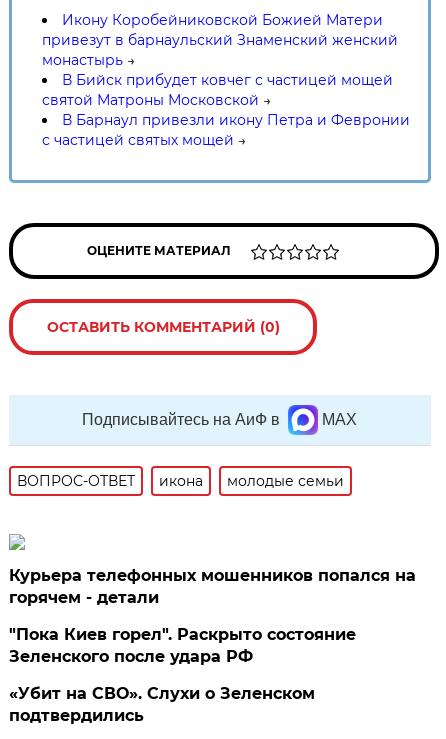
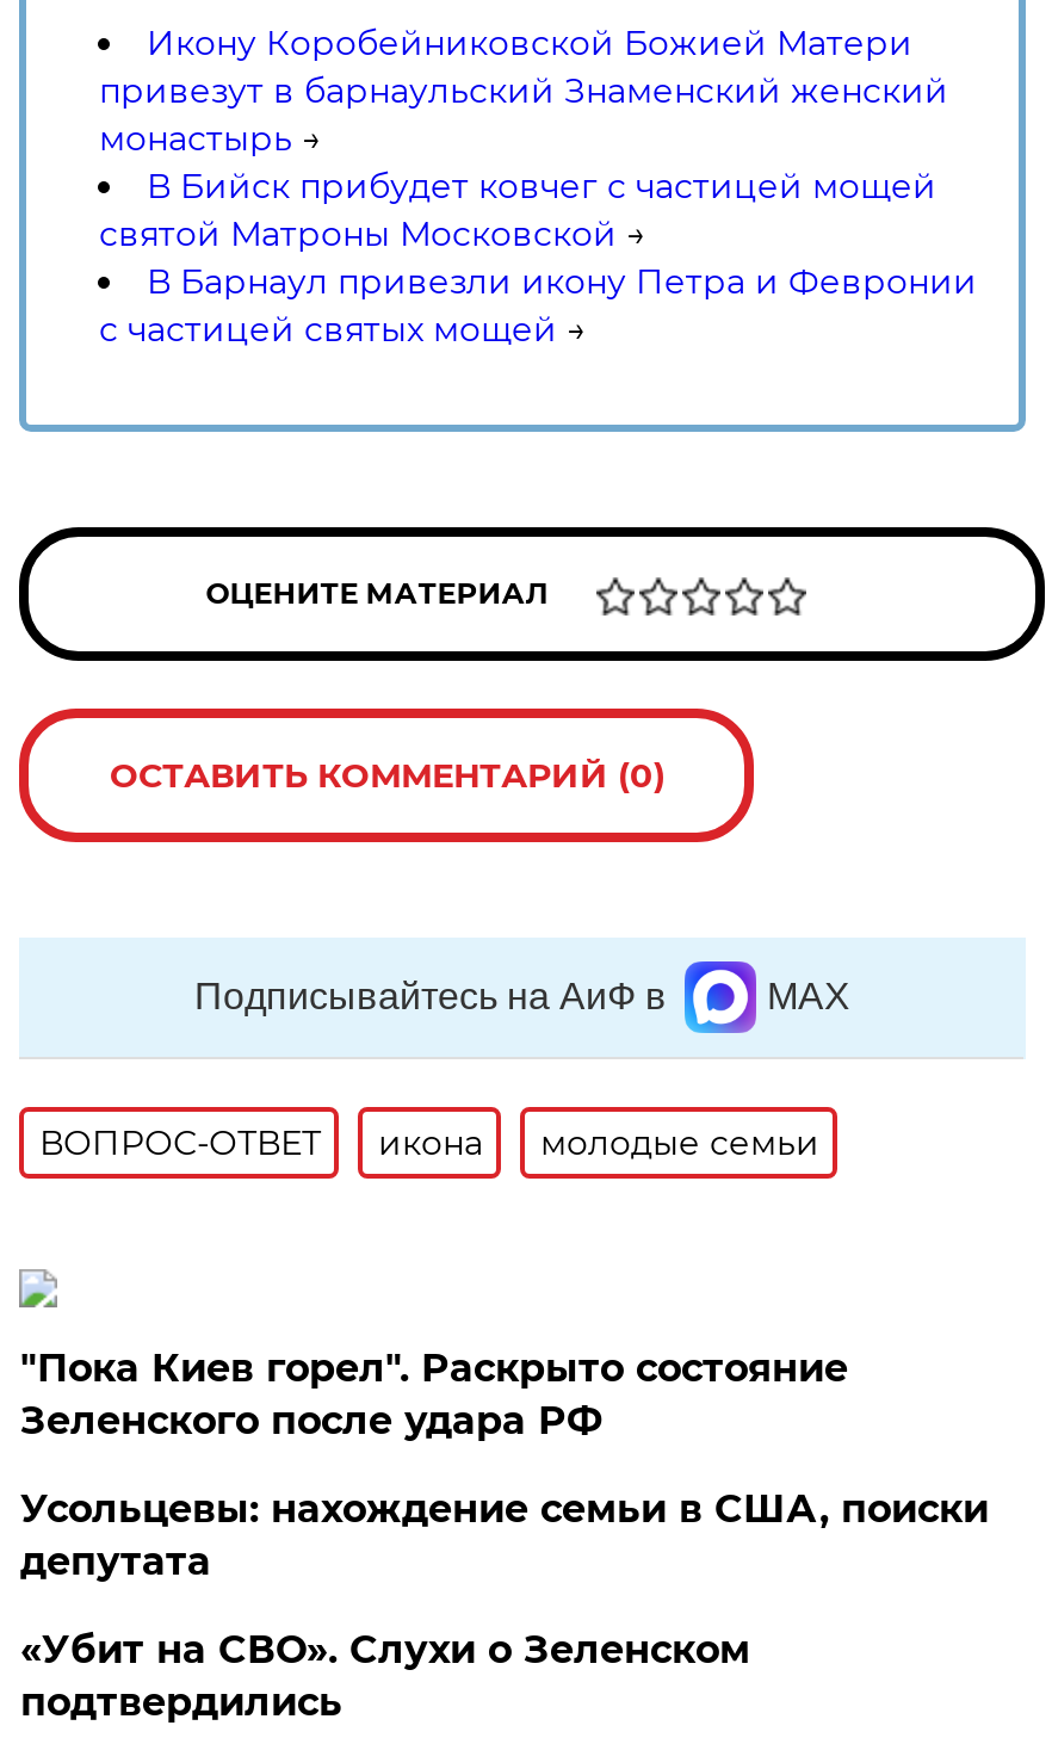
[9,566,416,607] Курьера телефонных мошенников попался на | горячем - детали -> none
moved [9,625,356,666] -> [20,1346,848,1443]: "Пока Киев горел". Раскрыто состояние | Зеленского после удара РФ
none -> [20,1486,989,1584] Усольцевы: нахождение семьи в США, поиски | депутата

